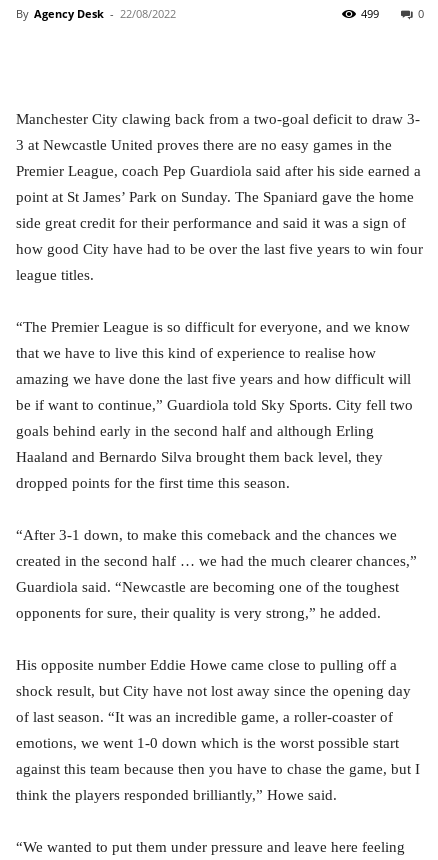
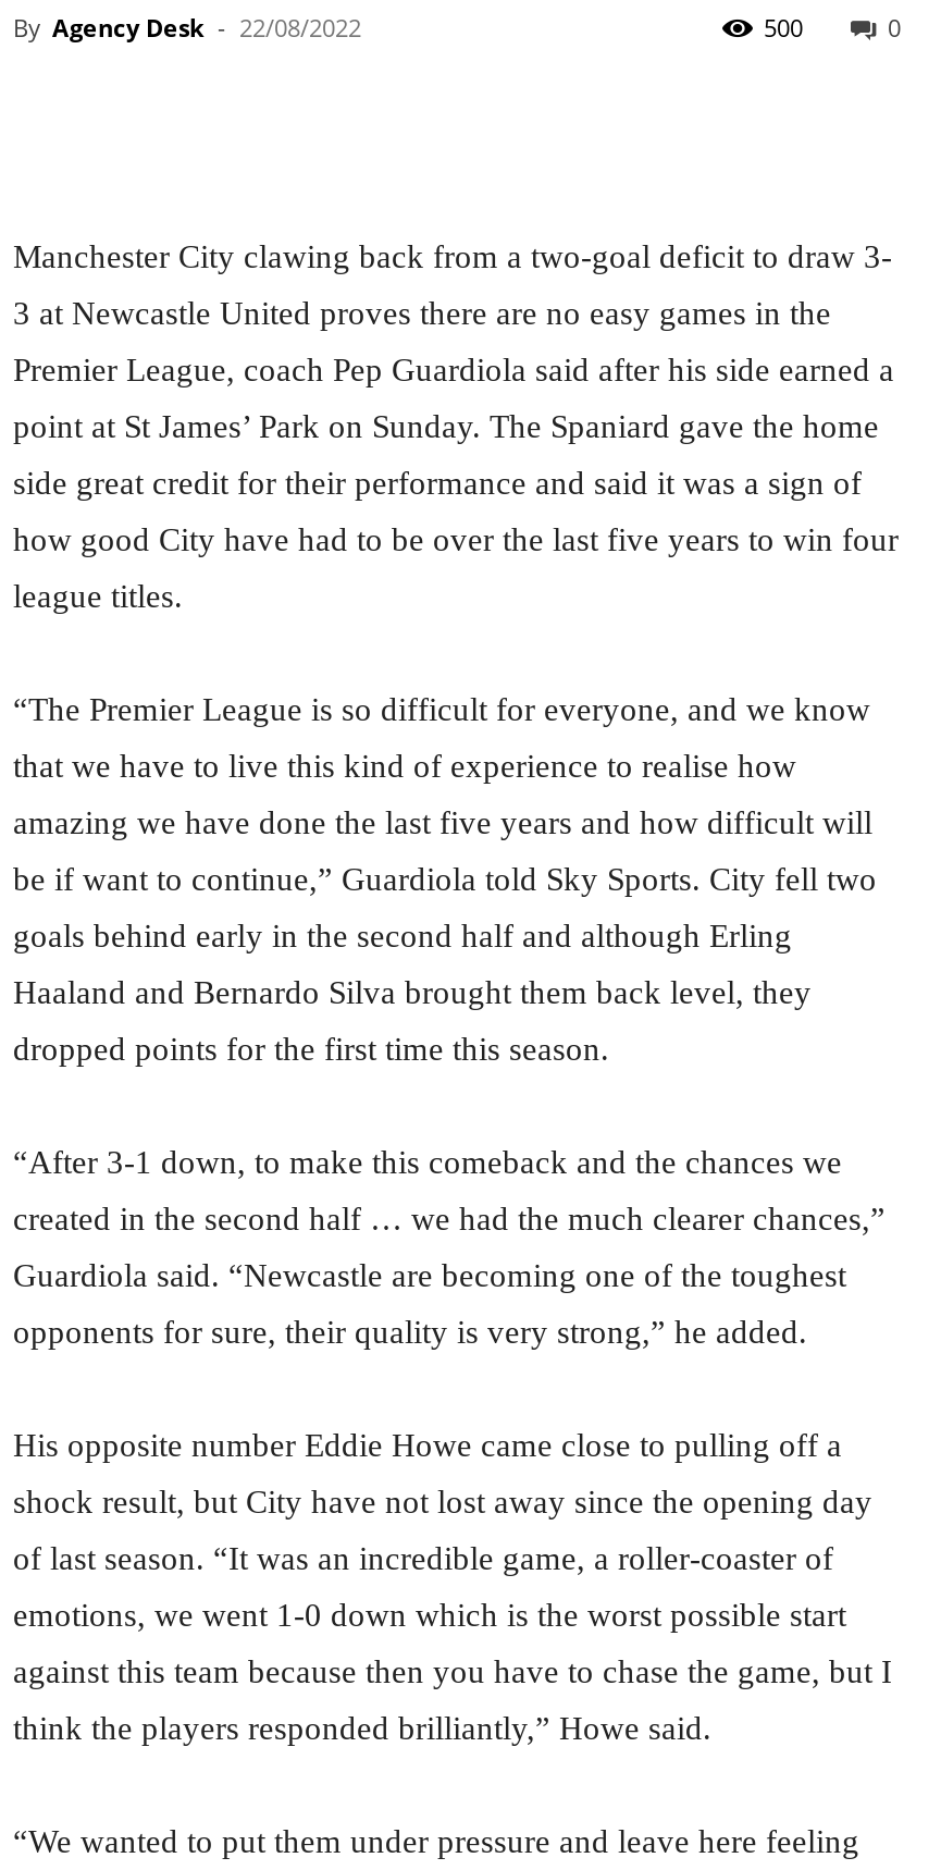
[361,6,379,21] 499 -> [764,11,803,44] 500

